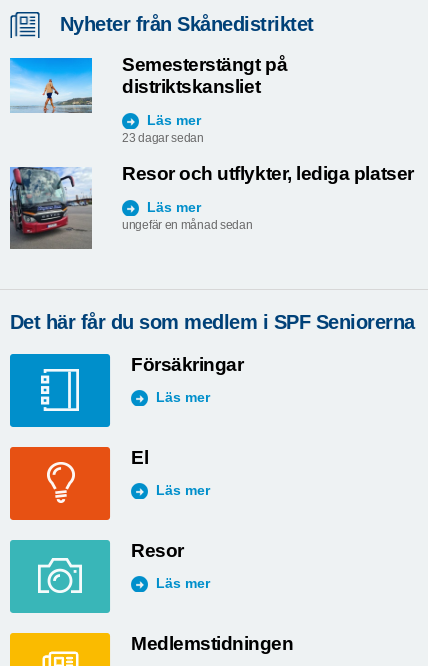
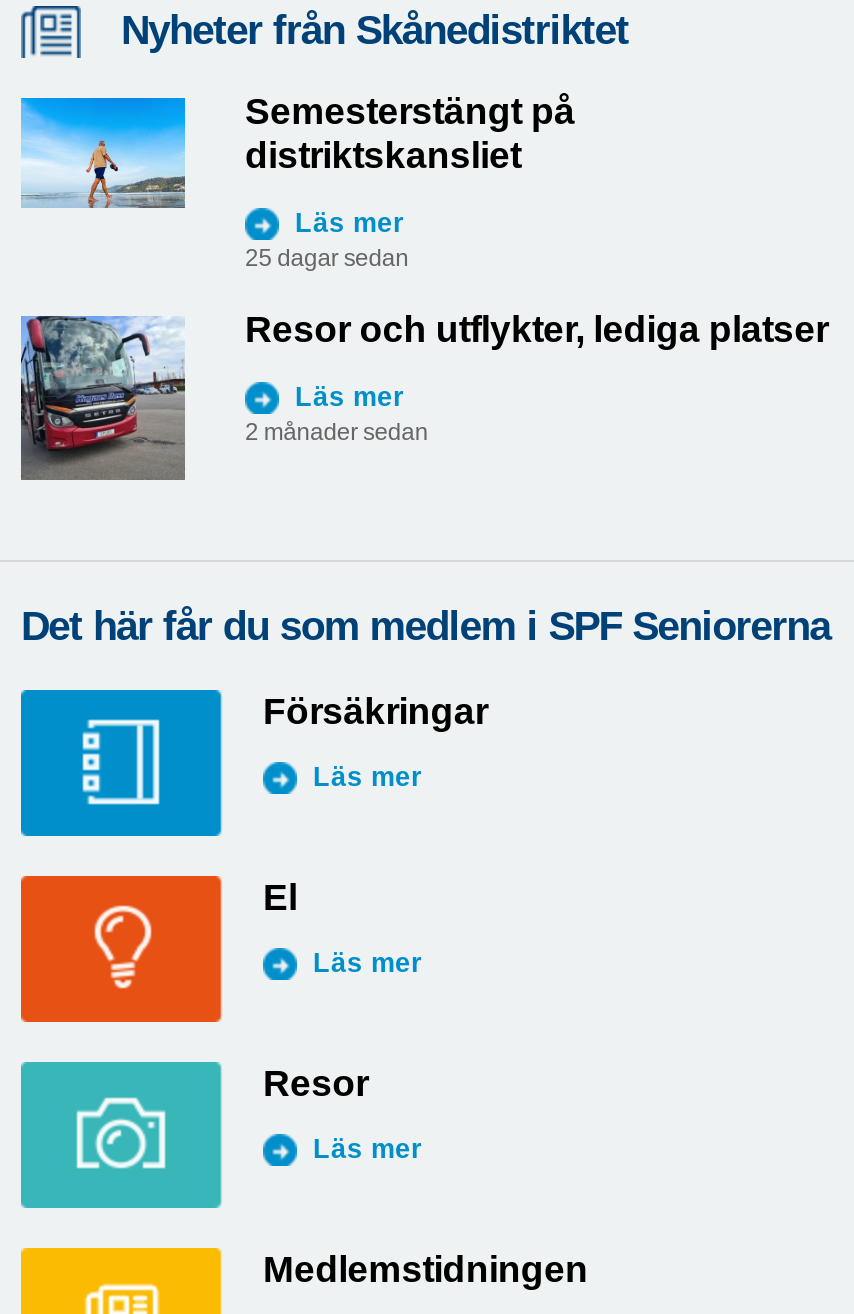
[122,131,204,145] 23 dagar sedan -> [245,245,409,273] 25 dagar sedan
[122,218,252,232] ungefär en månad sedan -> [245,419,428,447] 2 månader sedan

